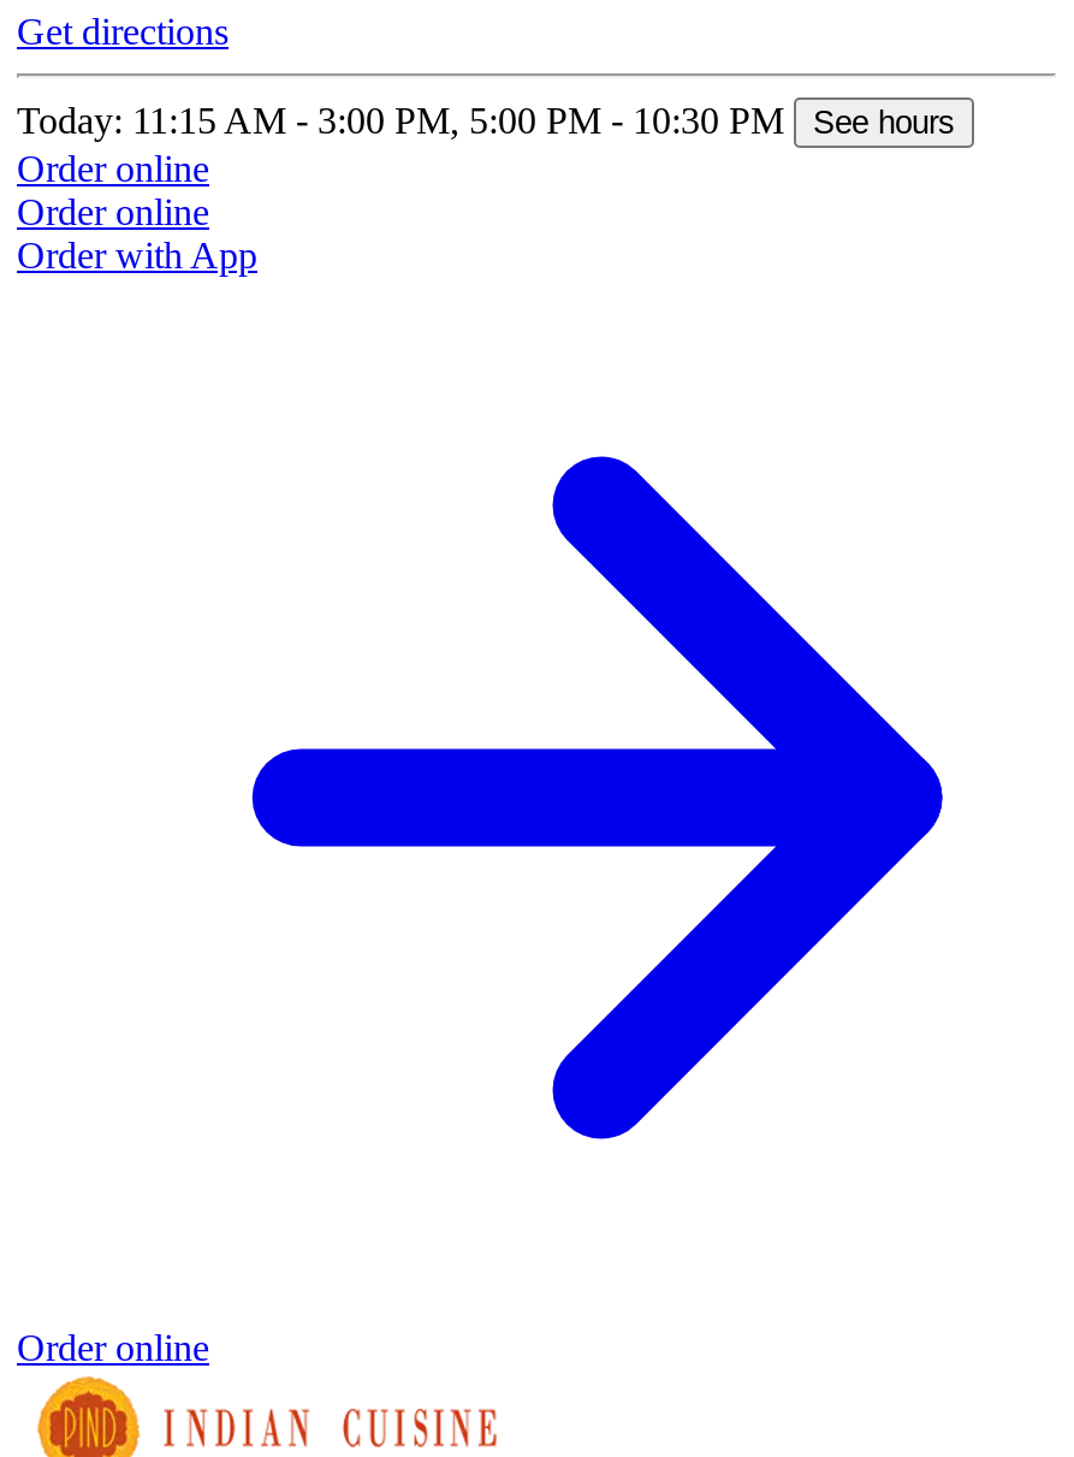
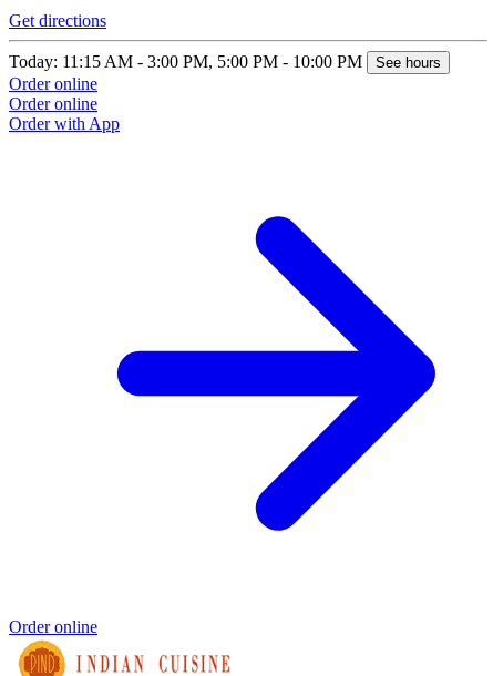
[17,101,784,142] Today: 11:15 AM - 3:00 PM, 5:00 PM - 10:30 PM -> [9,52,362,70] Today: 11:15 AM - 3:00 PM, 5:00 PM - 10:00 PM

